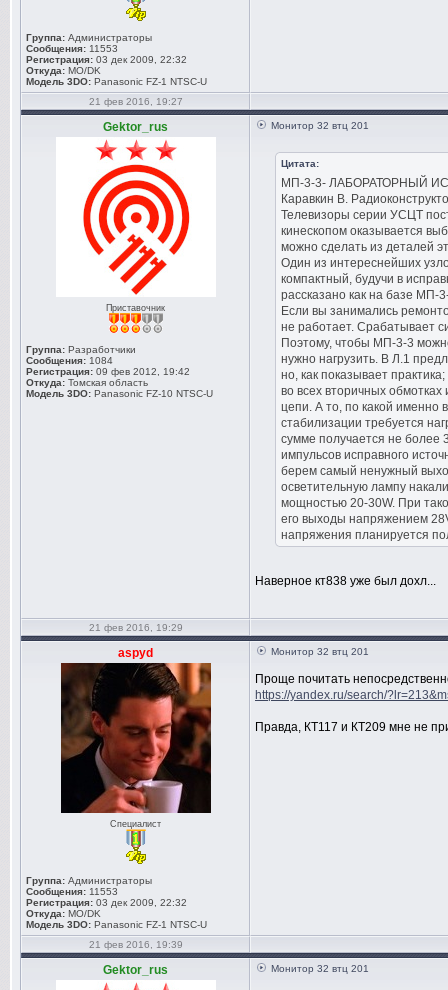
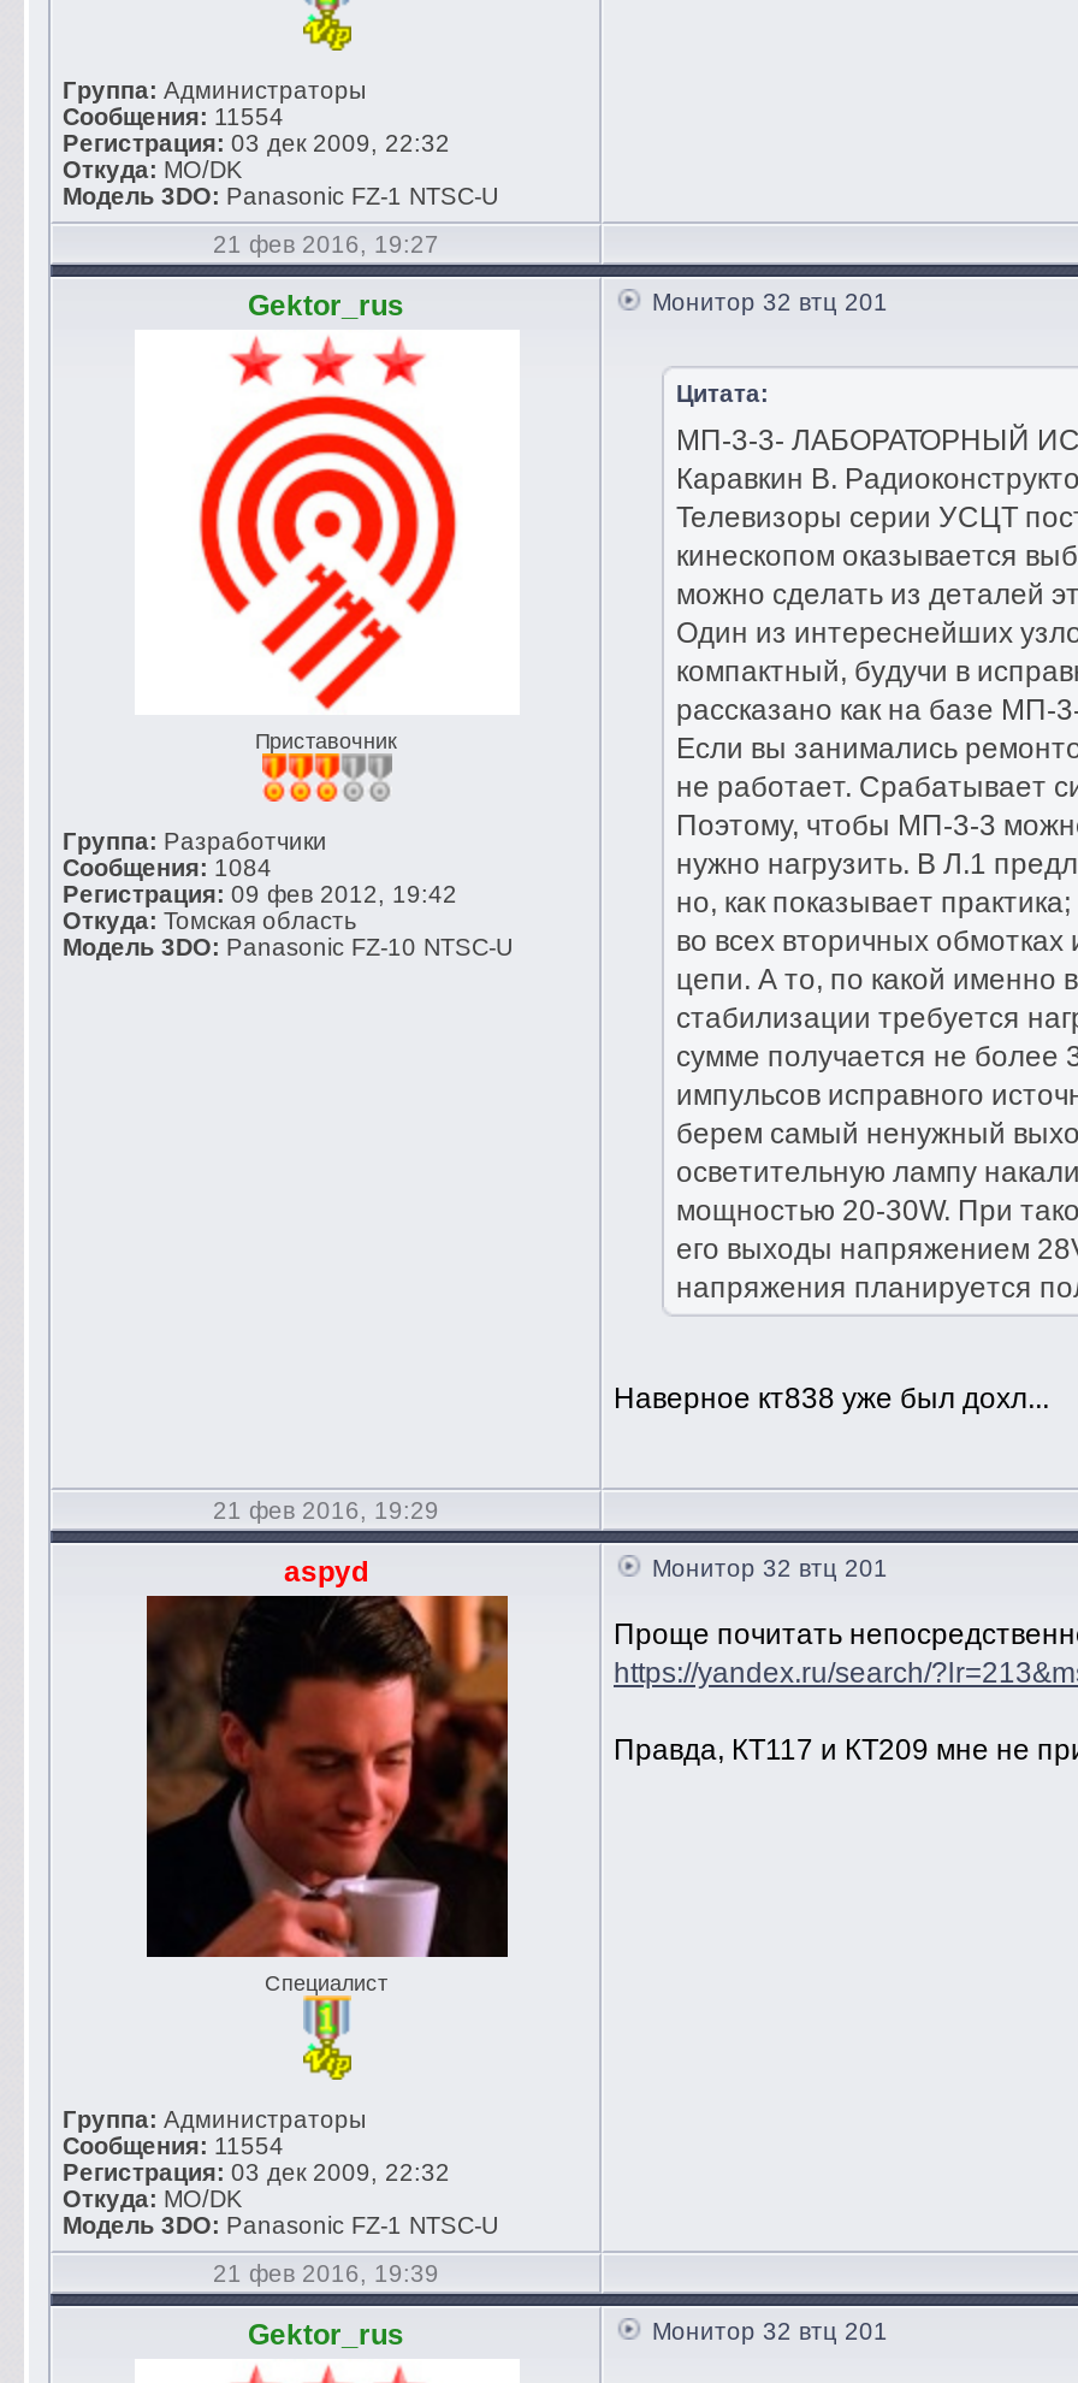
[26,43,118,54] Сообщения: 11553 -> [63,104,284,130] Сообщения: 11554
[26,886,118,897] Сообщения: 11553 -> [63,2133,284,2159] Сообщения: 11554

